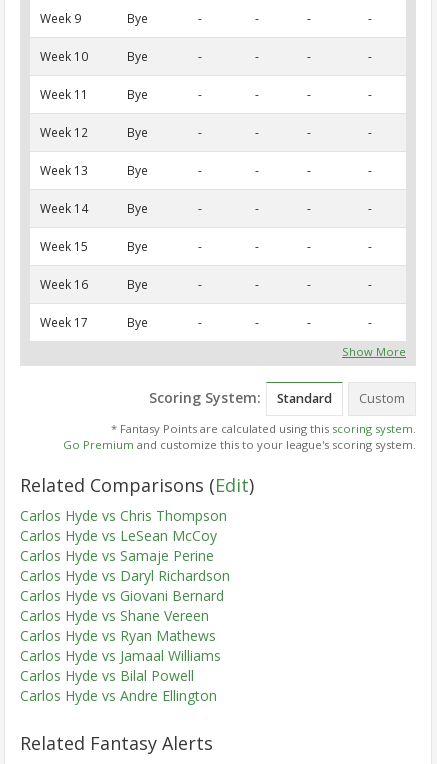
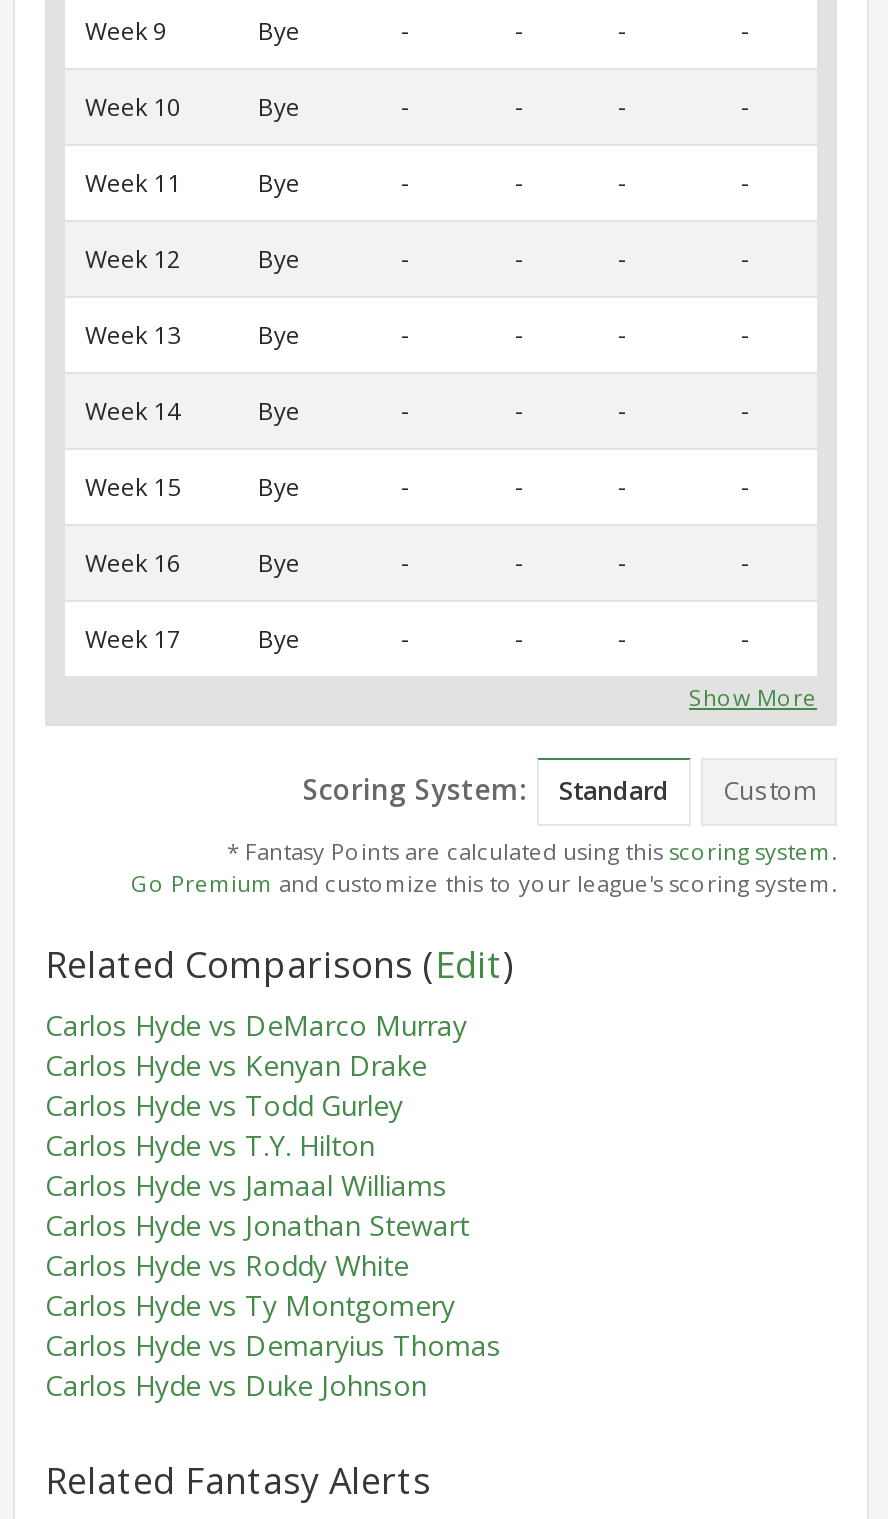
[20,506,230,645] Carlos Hyde vs Chris Thompson | Carlos Hyde vs LeSean McCoy | Carlos Hyde vs Samaje Perine | Carlos Hyde vs Daryl Richardson | Carlos Hyde vs Giovani Bernard | Carlos Hyde vs Shane Vereen | Carlos Hyde vs Ryan Mathews -> [45,1007,467,1165] Carlos Hyde vs DeMarco Murray | Carlos Hyde vs Kenyan Drake | Carlos Hyde vs Todd Gurley | Carlos Hyde vs T.Y. Hilton
moved [20,646,221,665] -> [45,1167,447,1205]: Carlos Hyde vs Jamaal Williams
[20,666,217,705] Carlos Hyde vs Bilal Powell | Carlos Hyde vs Andre Ellington -> [45,1207,501,1405] Carlos Hyde vs Jonathan Stewart | Carlos Hyde vs Roddy White | Carlos Hyde vs Ty Montgomery | Carlos Hyde vs Demaryius Thomas | Carlos Hyde vs Duke Johnson

